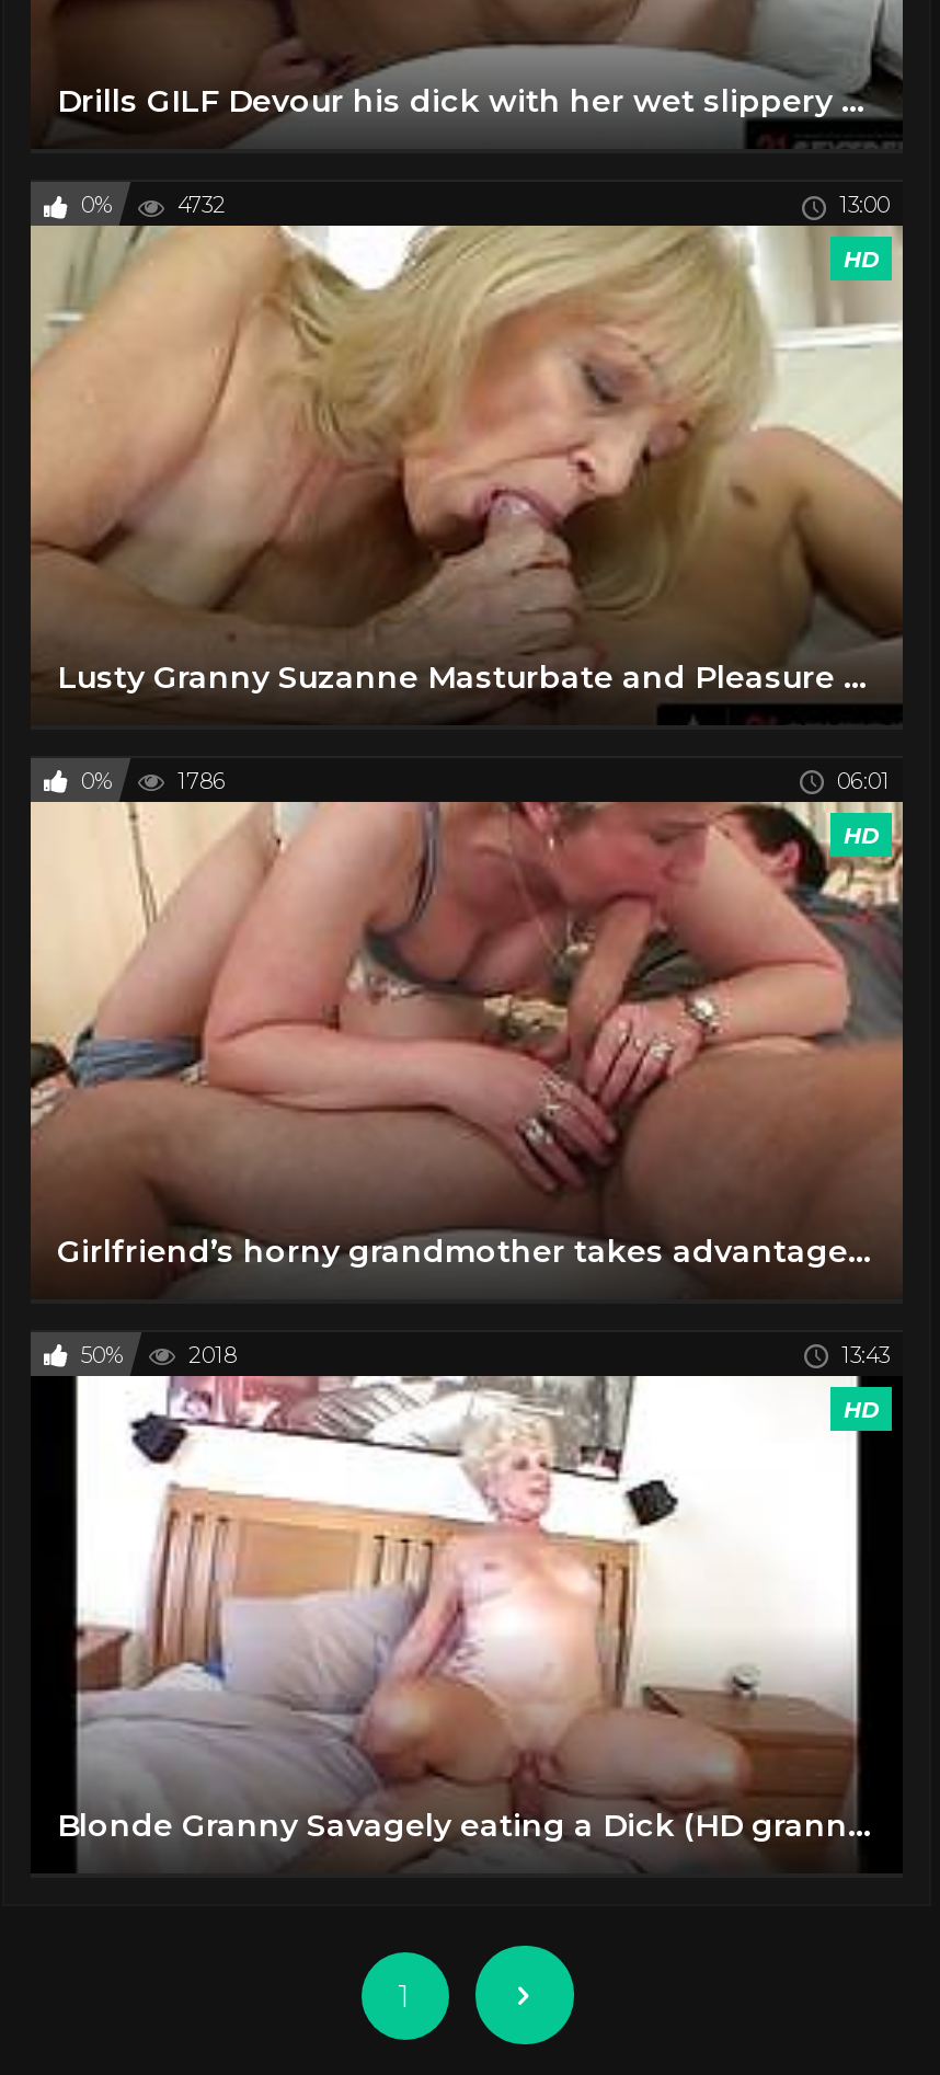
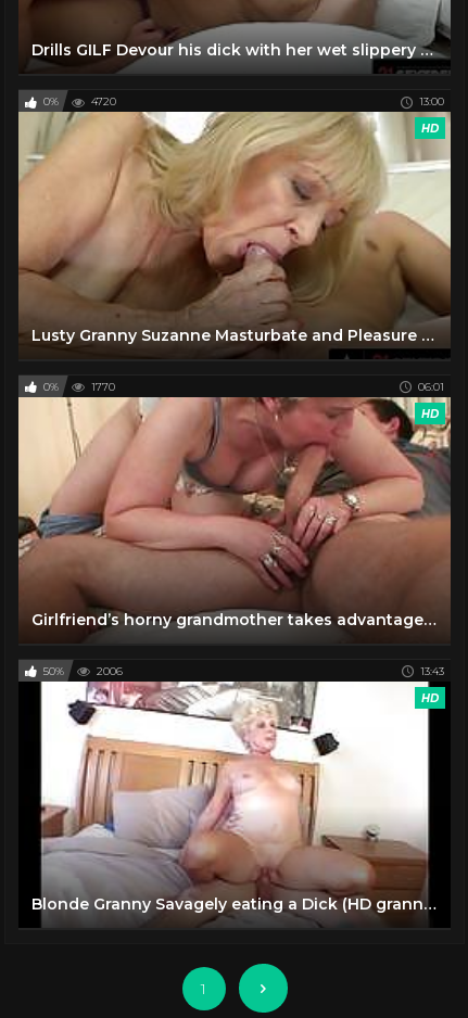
[177,191,226,220] 4732 -> [91,95,116,109] 4720
[177,766,226,795] 1786 -> [91,379,115,394] 1770
[188,1341,237,1369] 2018 -> [97,664,123,678] 2006

